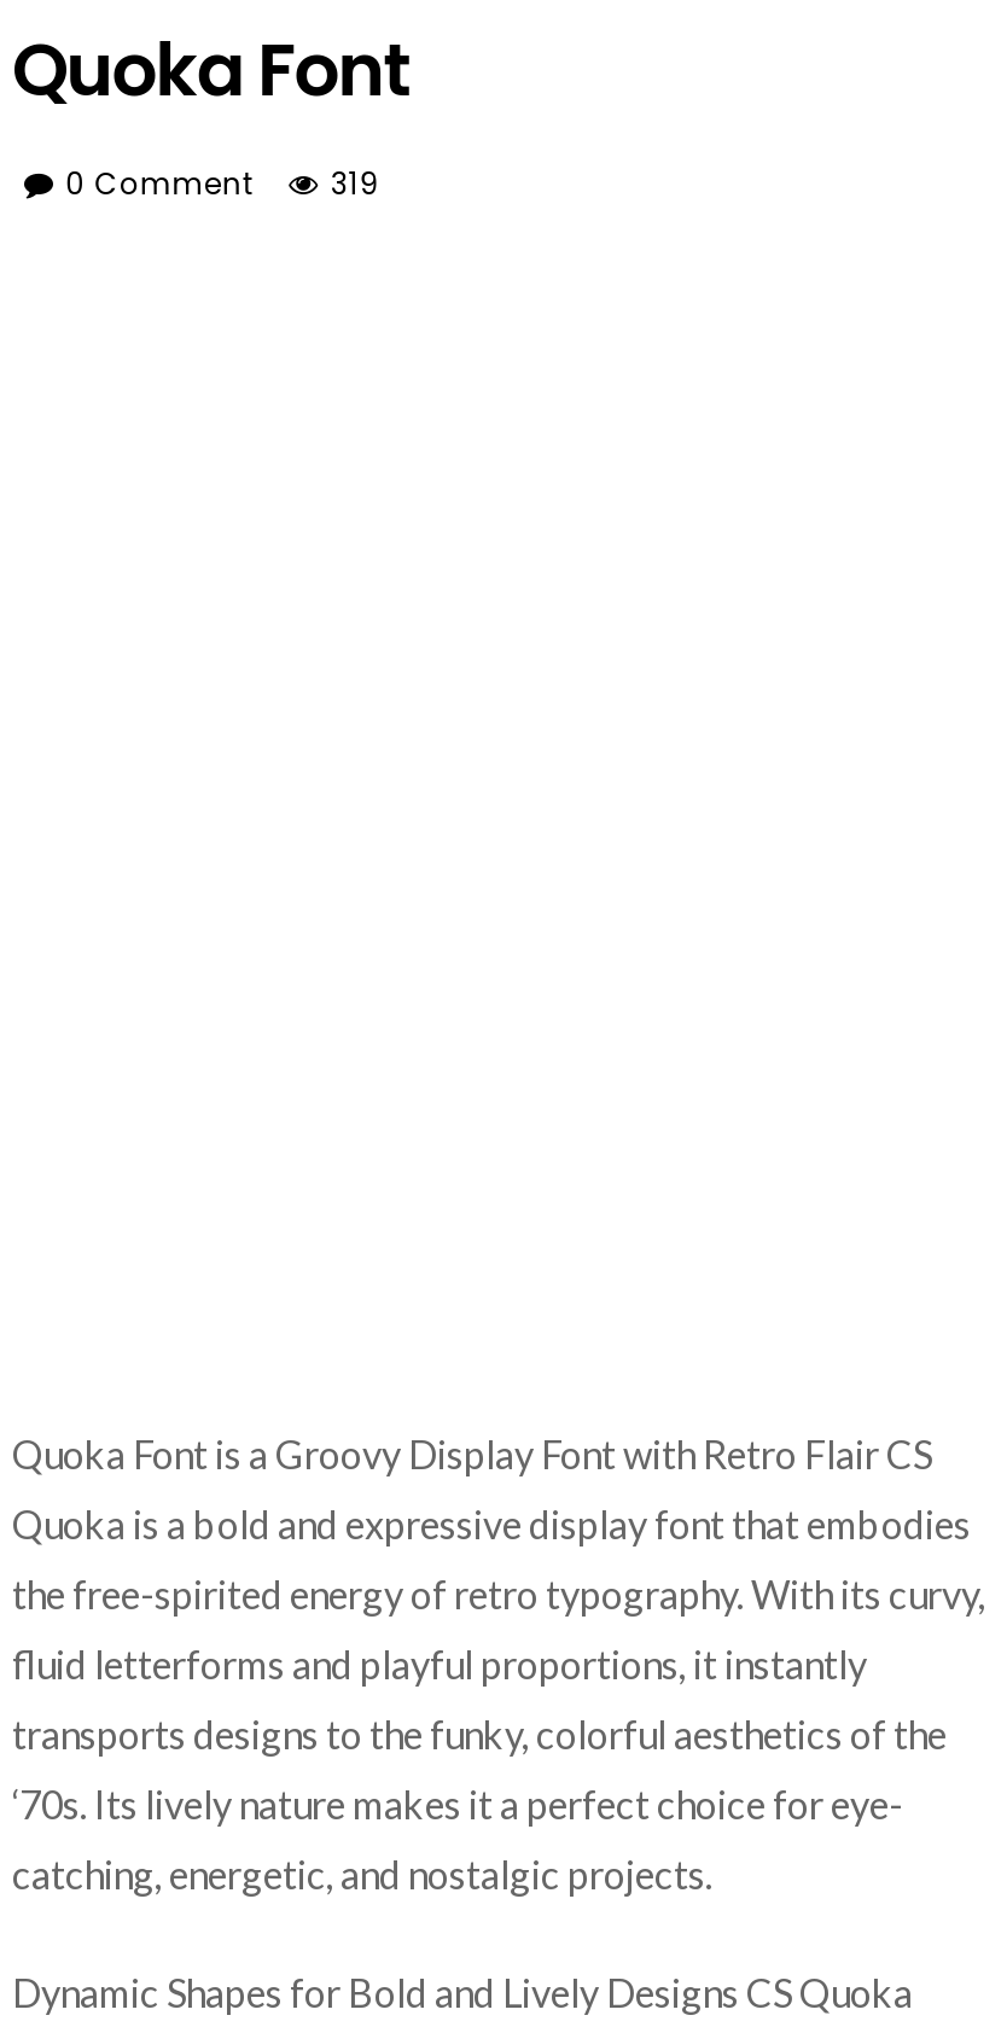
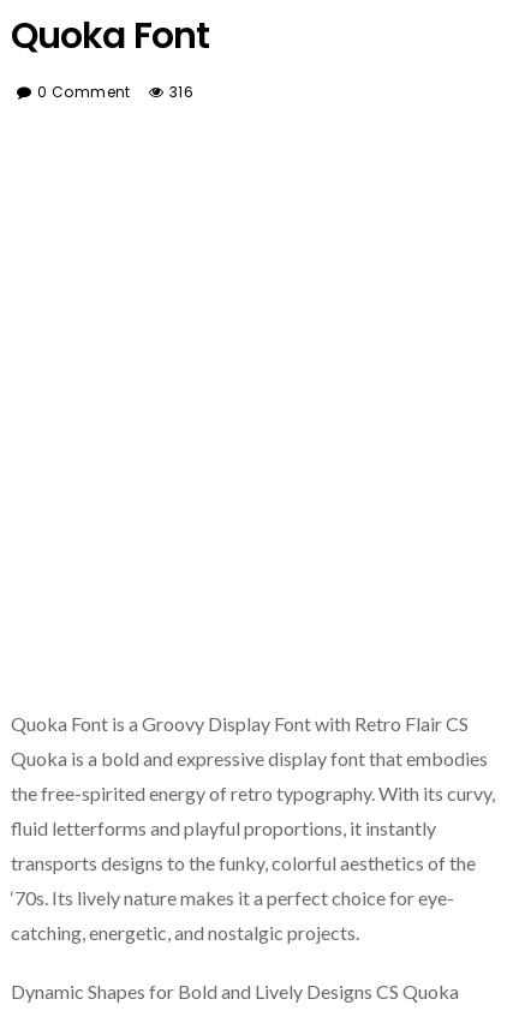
[66,162,379,203] 0 Comment 319 -> [38,82,194,103] 0 Comment 316

